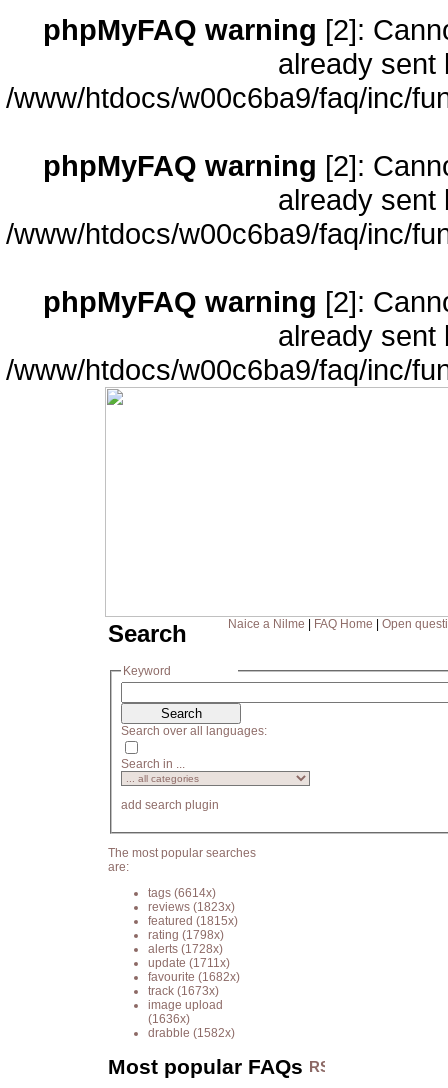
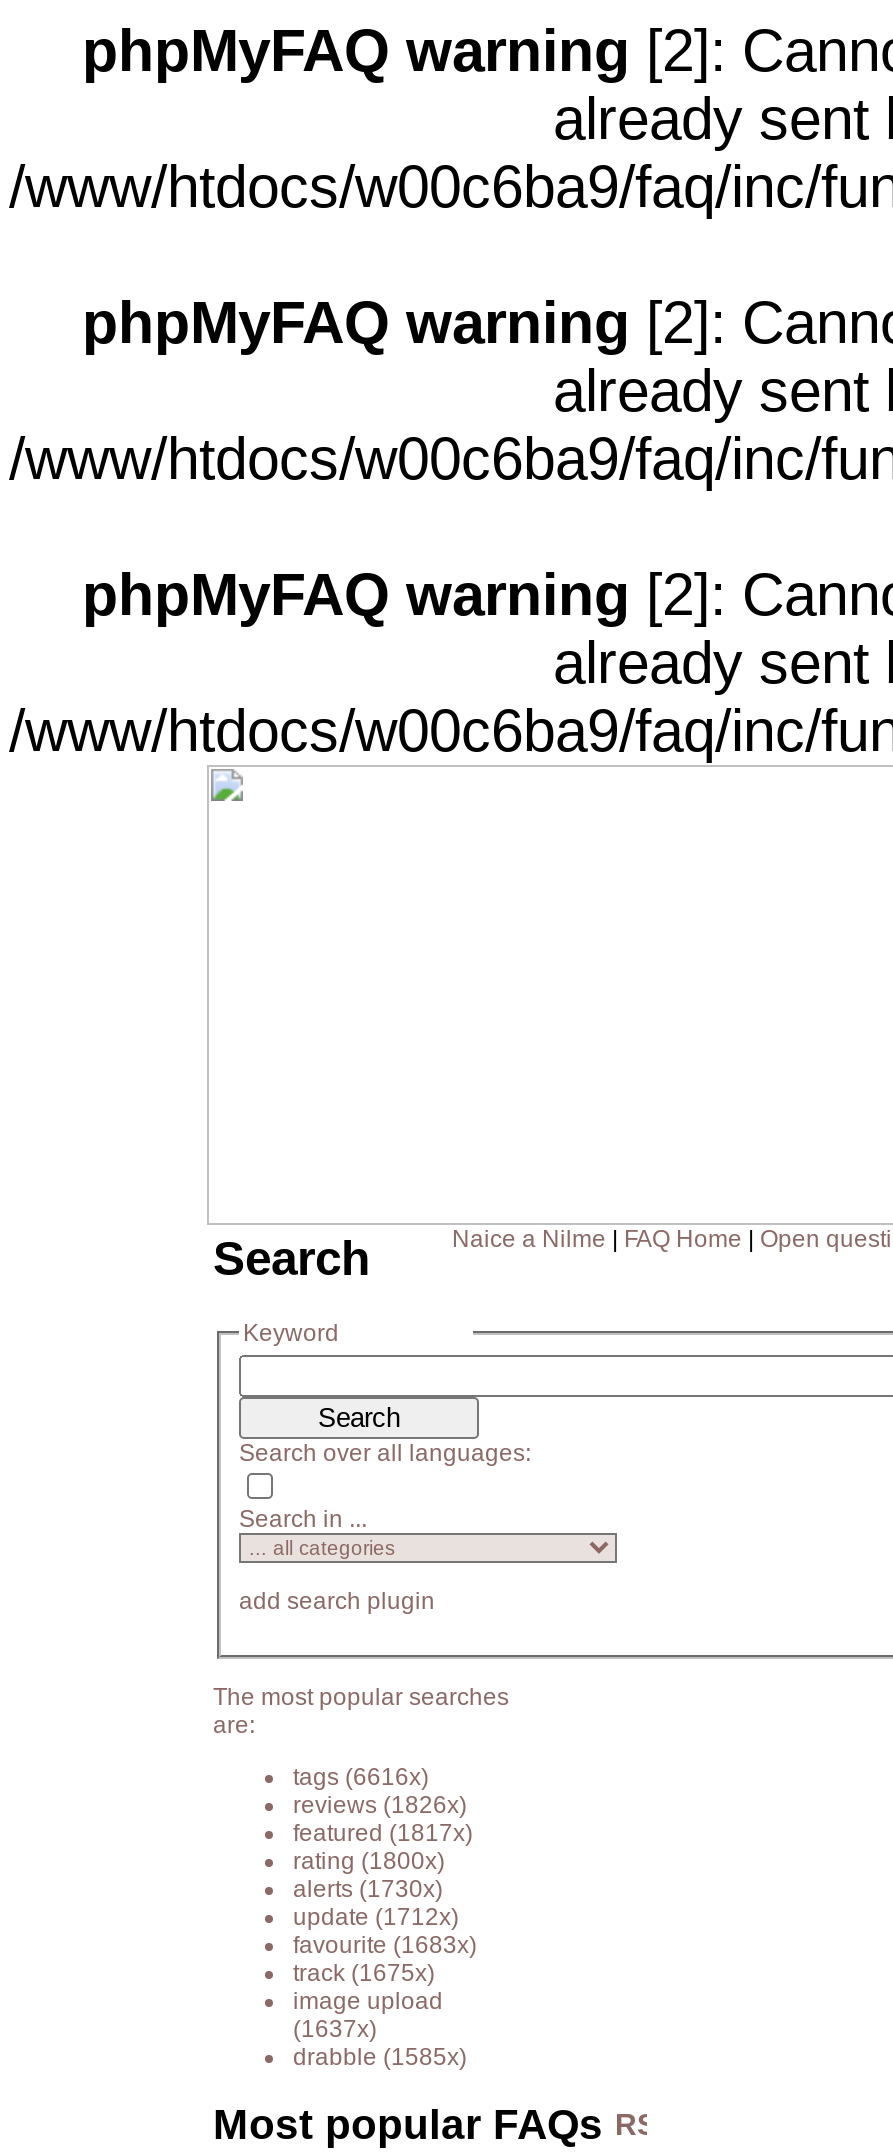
[148,886,216,900] tags (6614x) -> [293,1763,429,1791] tags (6616x)
[148,900,235,914] reviews (1823x) -> [293,1791,467,1819] reviews (1826x)
[148,914,238,928] featured (1815x) -> [293,1819,473,1847] featured (1817x)
[148,928,224,942] rating (1798x) -> [293,1847,445,1875] rating (1800x)
[148,942,223,956] alerts (1728x) -> [293,1875,443,1903] alerts (1730x)
[148,956,230,970] update (1711x) -> [293,1903,459,1931] update (1712x)
[148,970,240,984] favourite (1682x) -> [293,1931,477,1959] favourite (1683x)
[148,984,219,998] track (1673x) -> [293,1959,435,1987] track (1675x)
[148,1012,235,1040] (1636x) | drabble (1582x) -> [293,2015,467,2071] (1637x) | drabble (1585x)

